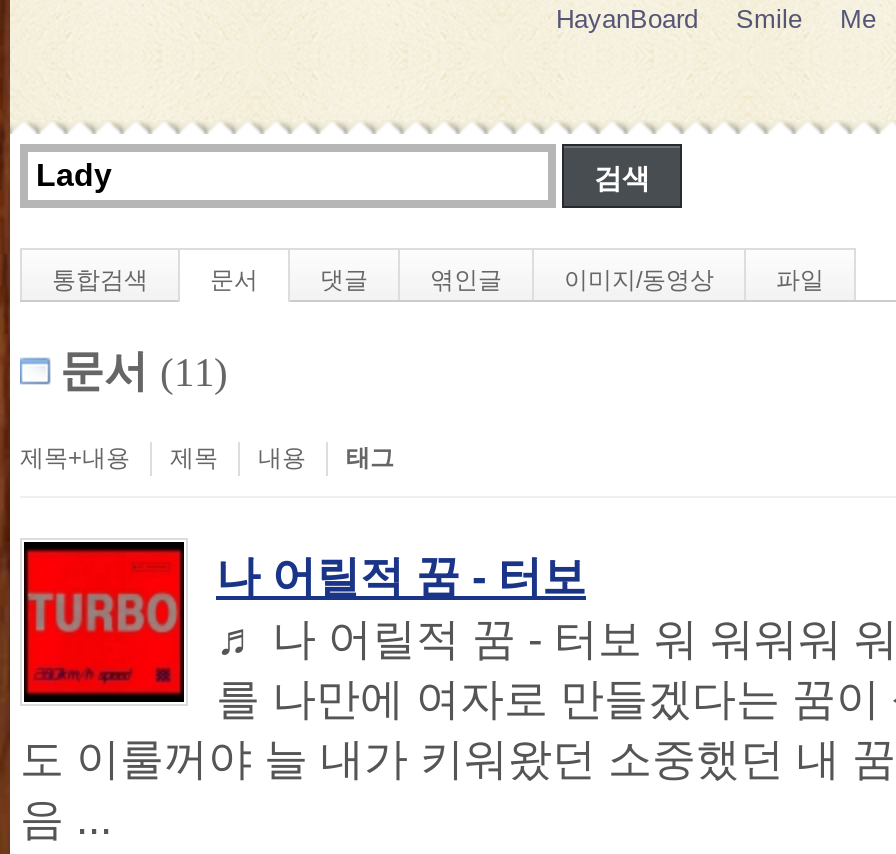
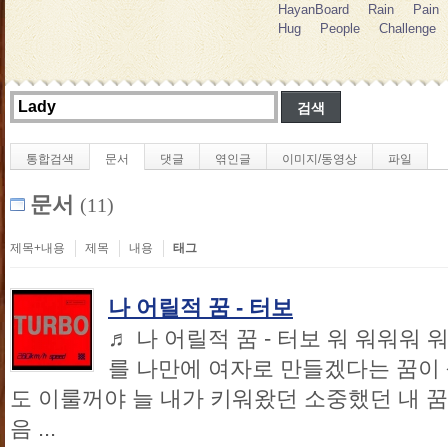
[736,4,876,34] Smile | Me -> [278,2,439,36] Rain | Pain | Hug | People | Challenge

